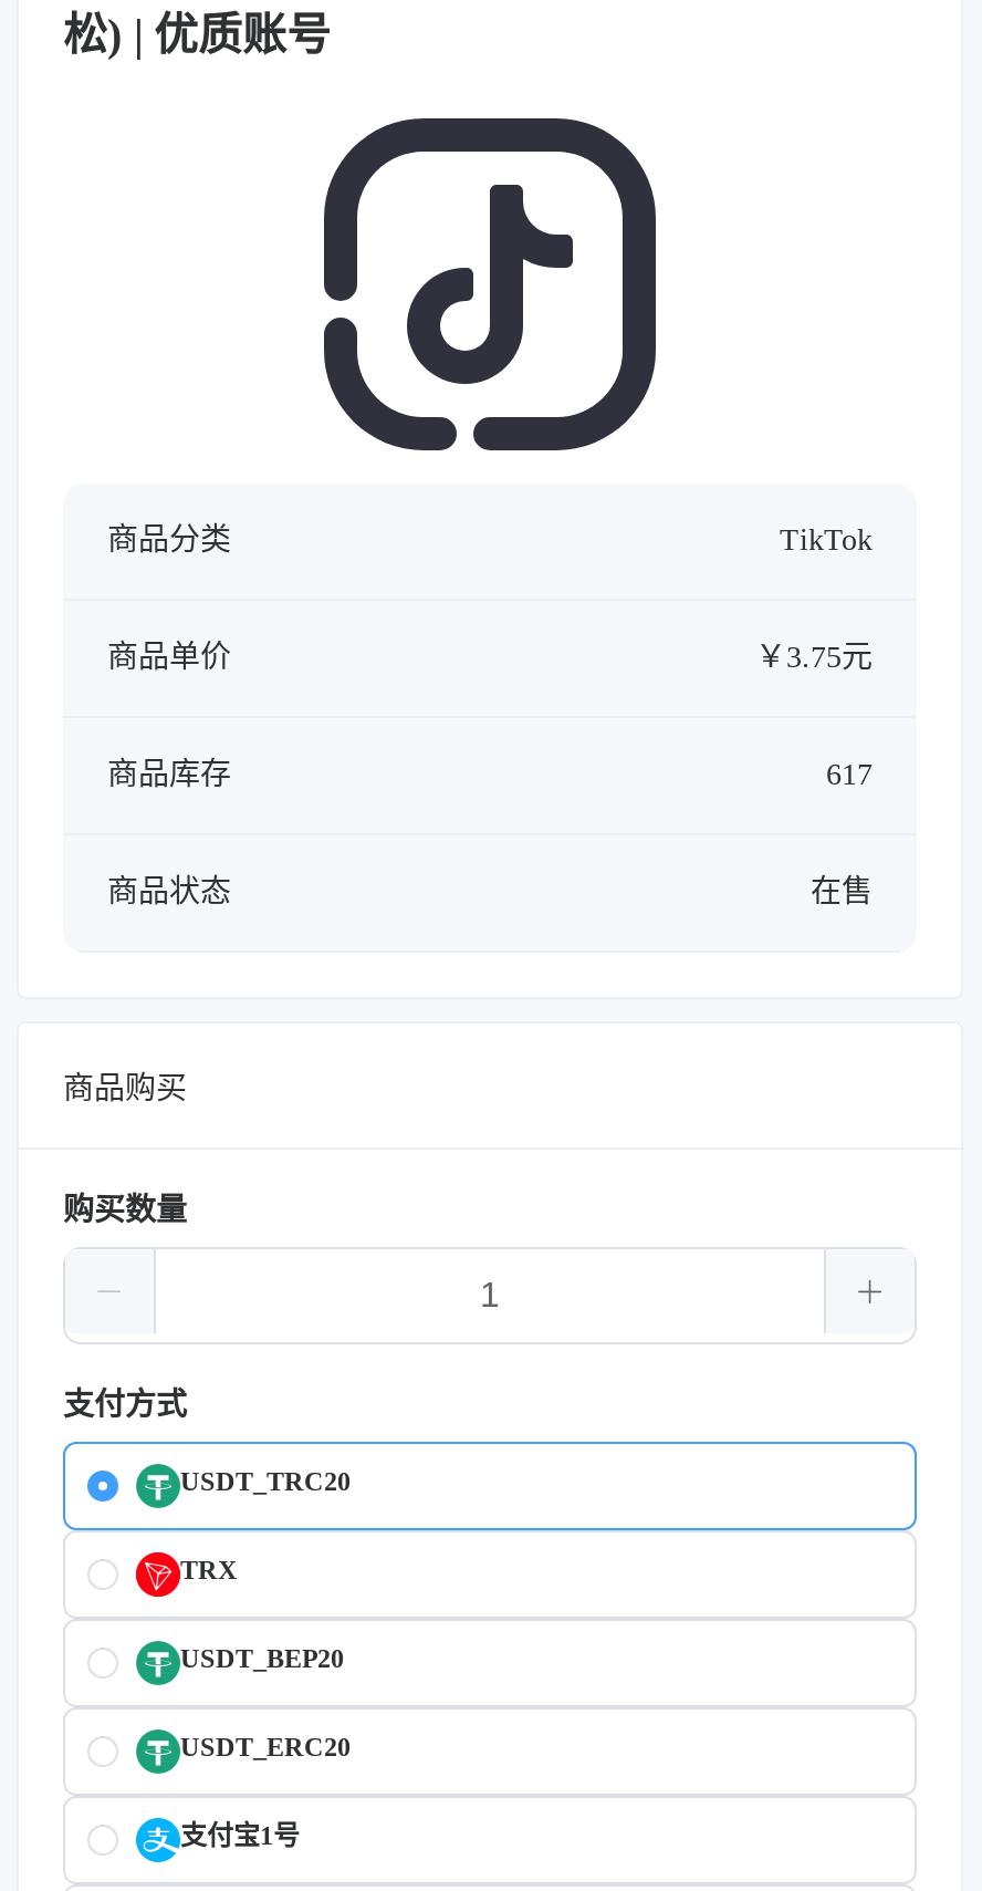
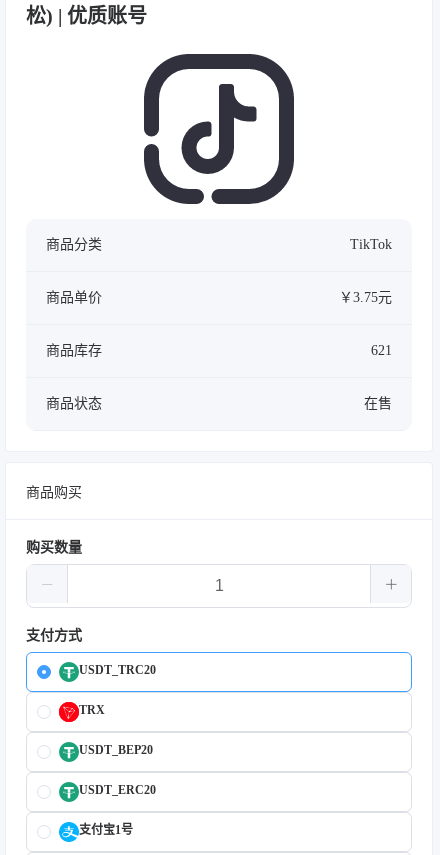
[826,758,873,791] 617 -> [371,343,392,358] 621

